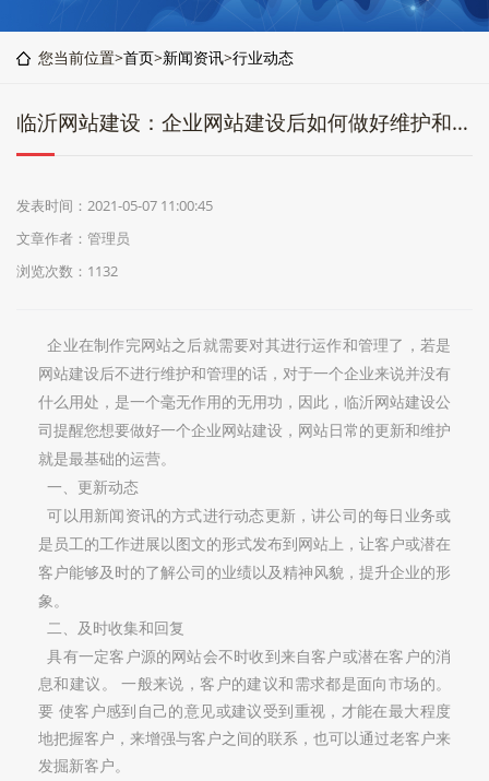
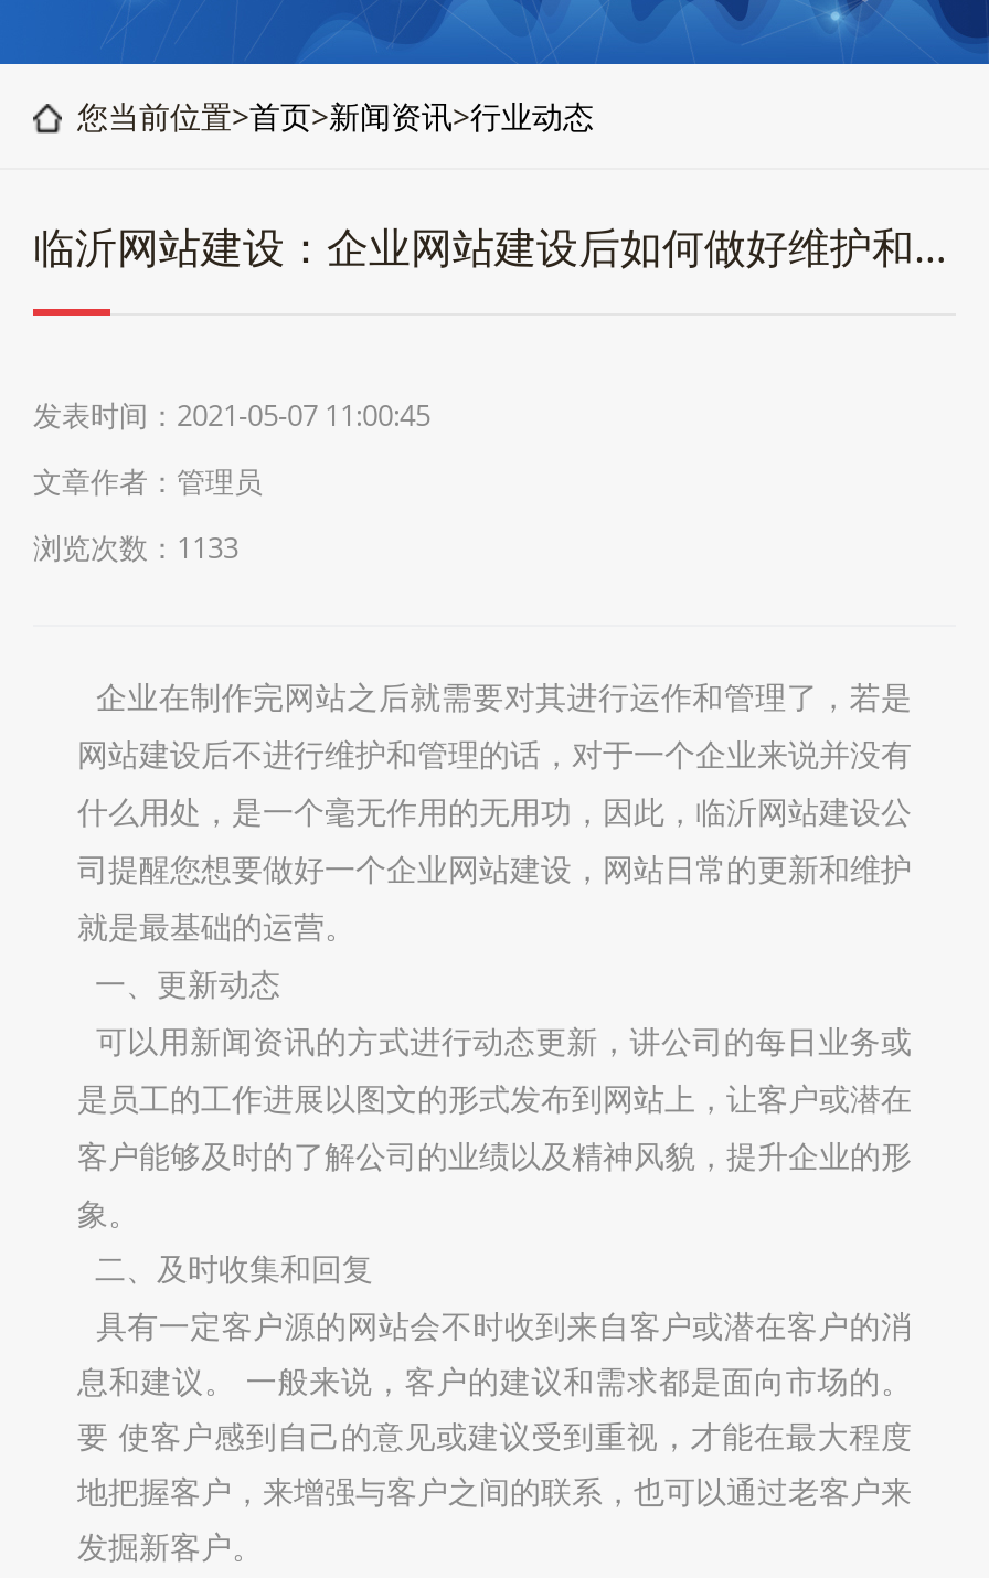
[16,261,118,281] 浏览次数：1132 -> [33,527,238,567] 浏览次数：1133

